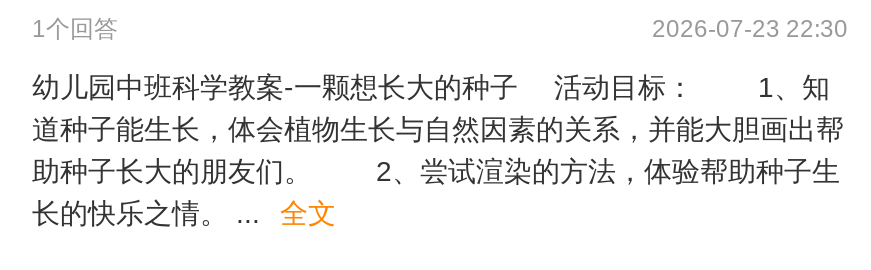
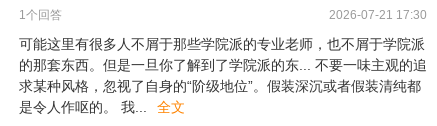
[652,15,848,43] 2026-07-23 22:30 -> [329,8,427,22] 2026-07-21 17:30
[32,71,844,229] 幼儿园中班科学教案-一颗想长大的种子 活动目标： 1、知 | 道种子能生长，体会植物生长与自然因素的关系，并能大胆画出帮 | 助种子长大的朋友们。 2、尝试渲染的方法，体验帮助种子生 | 长的快乐之情。... -> [19,36,427,115] 可能这里有很多人不屑于那些学院派的专业老师，也不屑于学院派 | 的那套东西。但是一旦你了解到了学院派的东... 不要一味主观的追 | 求某种风格，忽视了自身的“阶级地位”。假装深沉或者假装清纯都 | 是令人作呕的。 我...

